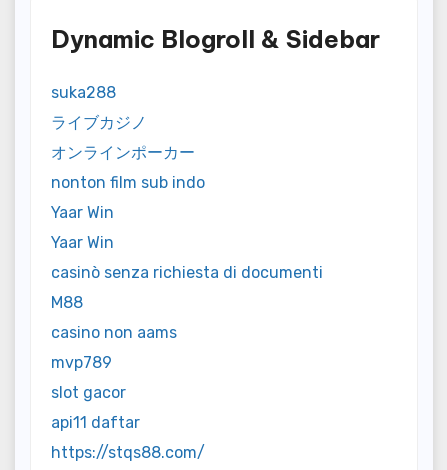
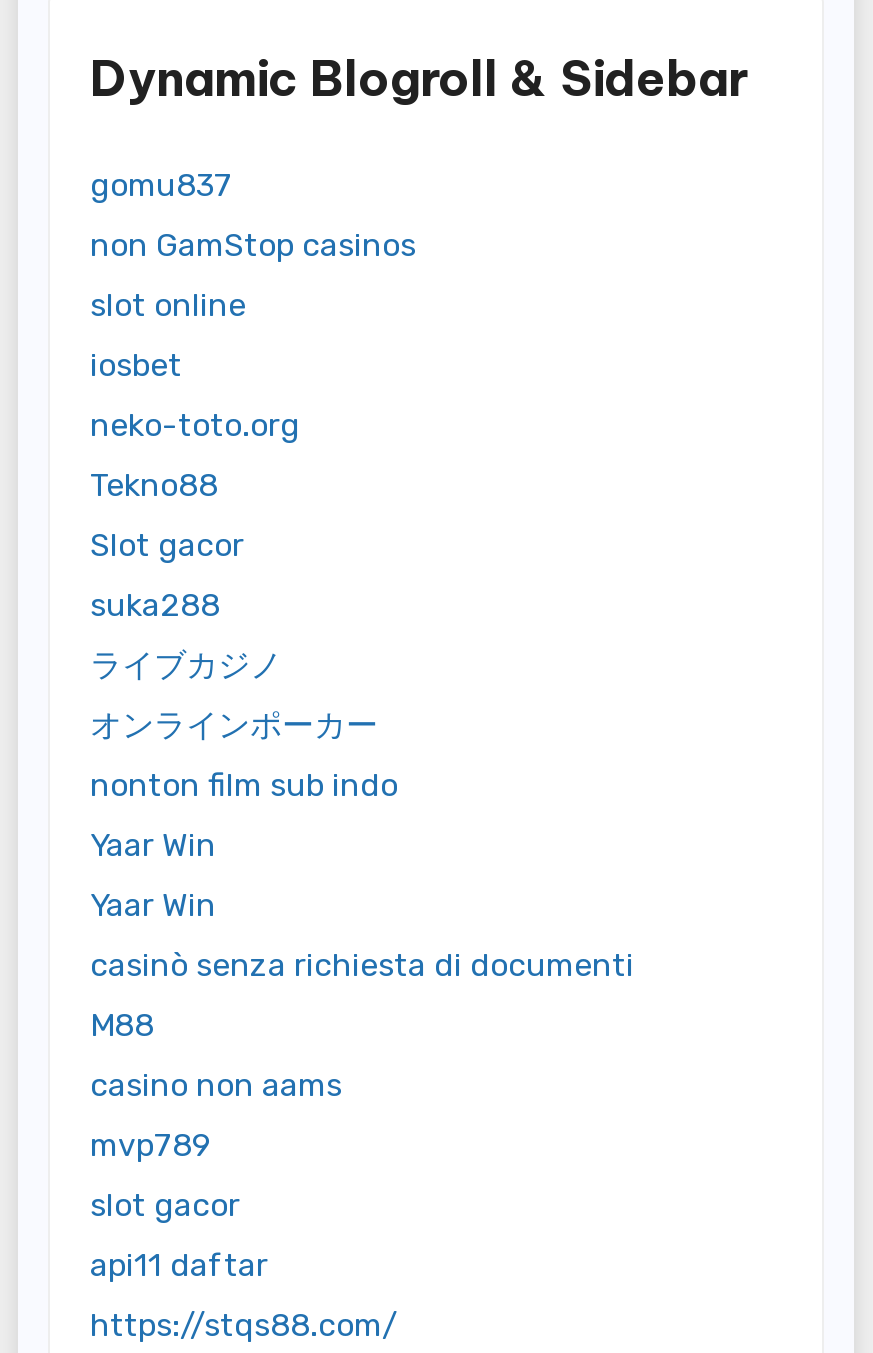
none -> [90,166,416,564] gomu837 | non GamStop casinos | slot online | iosbet | neko-toto.org | Tekno88 | Slot gacor

